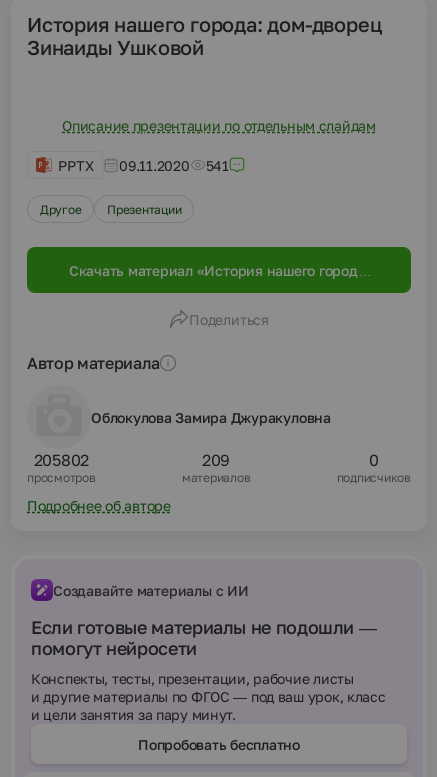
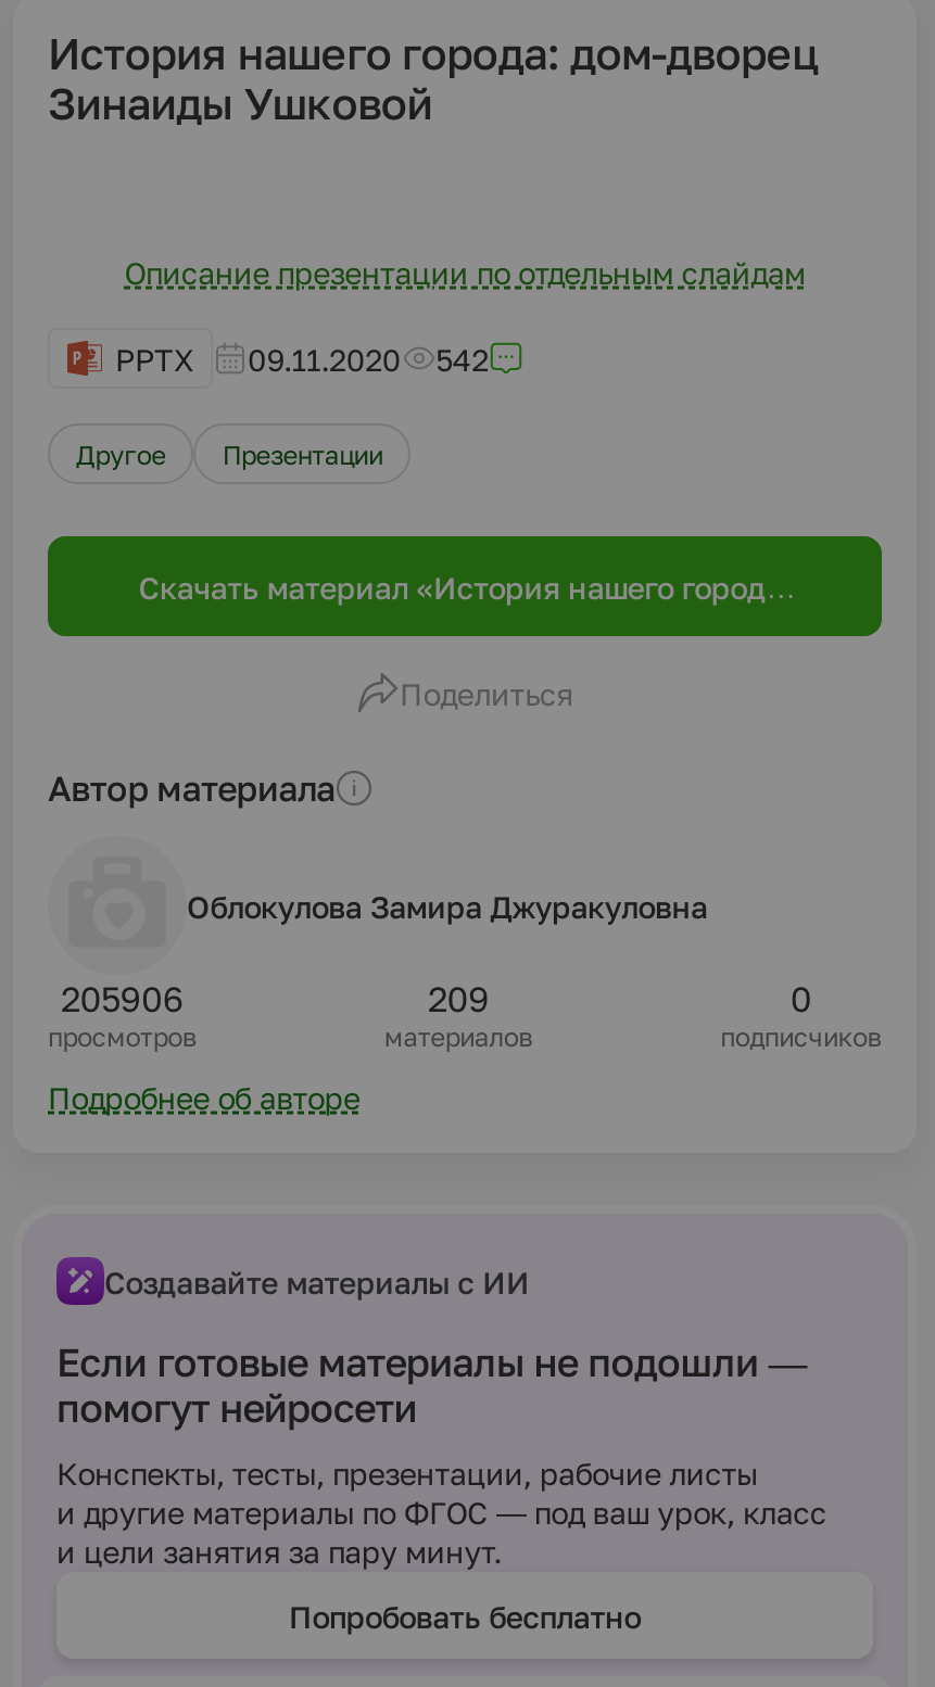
[58,156,229,173] PPTX 09.11.2020 541 -> [115,340,488,377] PPTX 09.11.2020 542
[33,450,89,470] 205802 -> [61,977,184,1020] 205906

